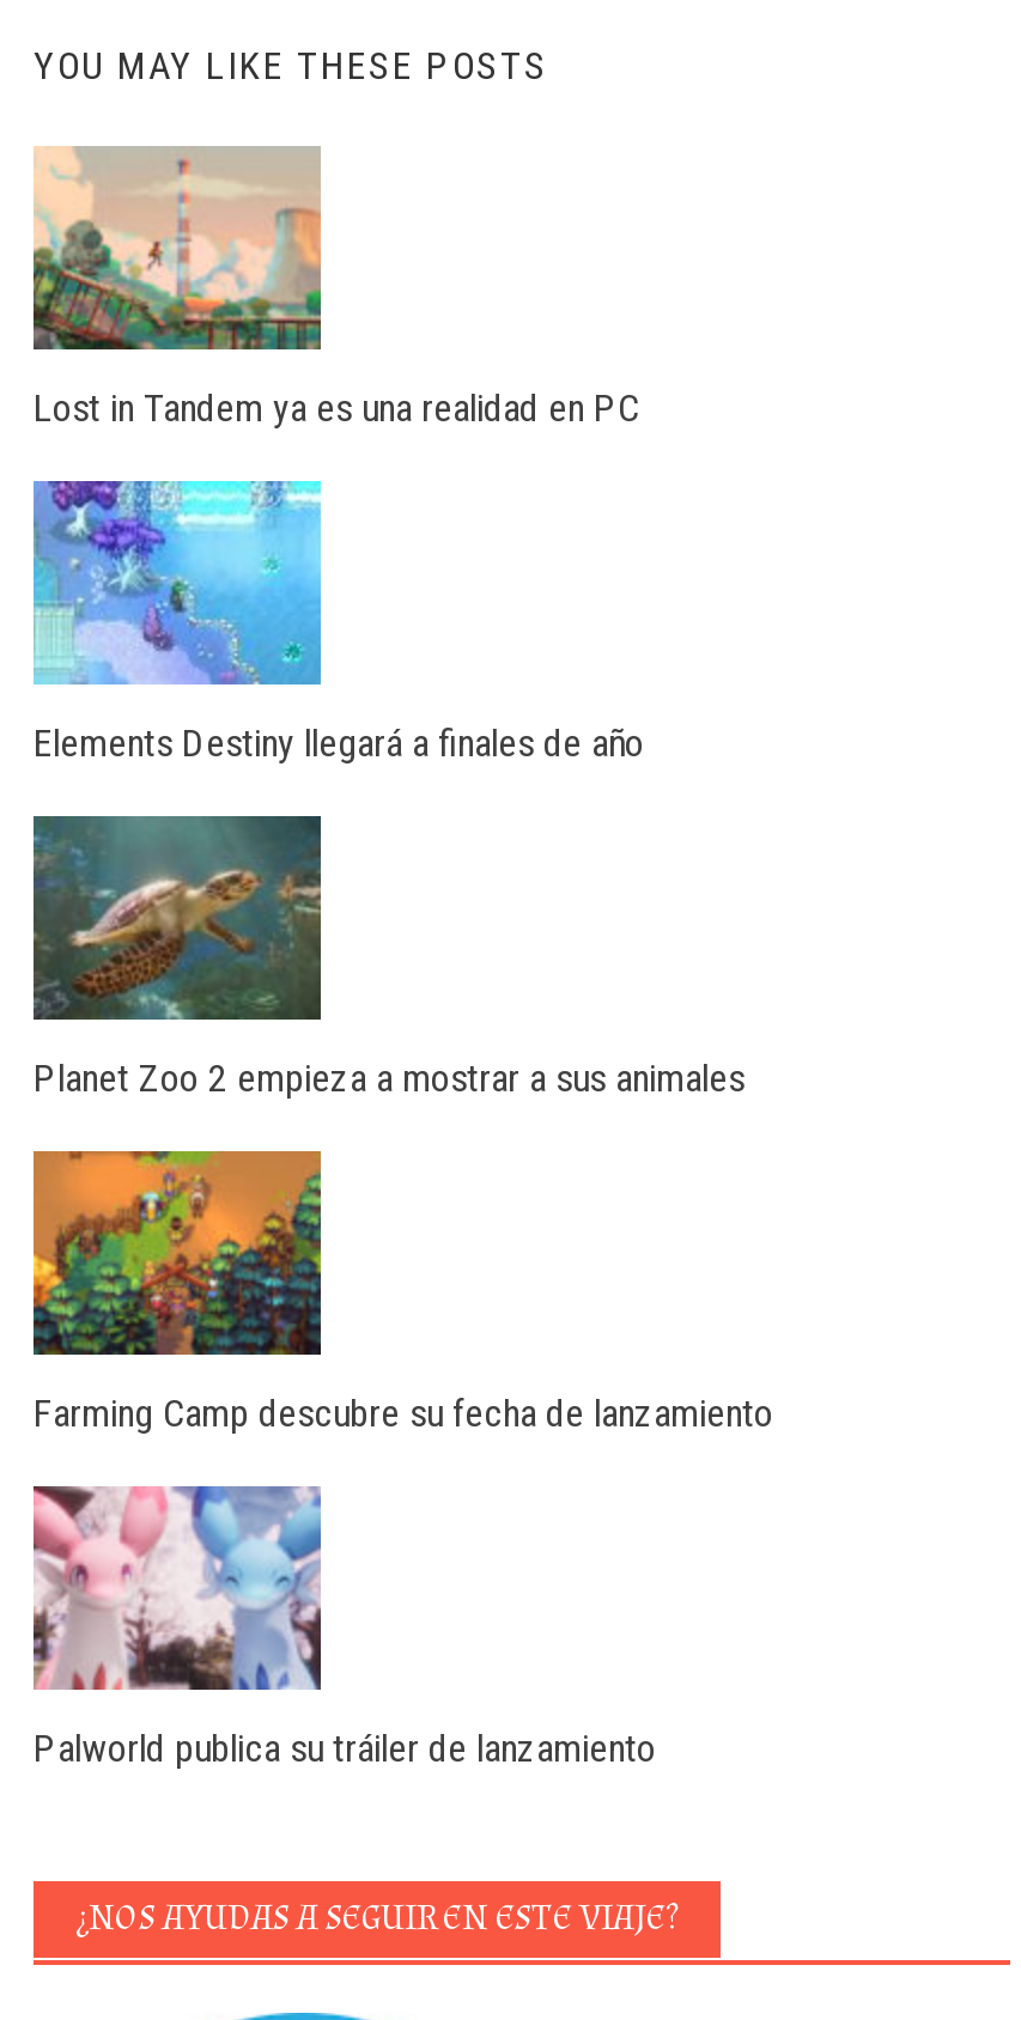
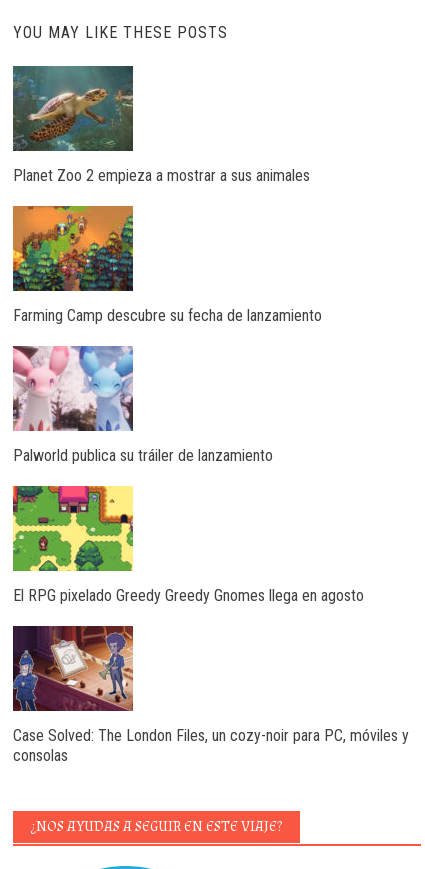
[31,146,639,430] [image] | Lost in Tandem ya es una realidad en PC -> none
[31,479,644,765] [image] | Elements Destiny llegará a finales de año -> none
moved [29,814,773,1770] -> [11,65,322,465]: [image] | Planet Zoo 2 empieza a mostrar a sus animales | Farming Camp descubre su fecha de lanzamiento | Palworld publica su tráiler de lanzamiento
none -> [12,485,364,605] [image] | El RPG pixelado Greedy Greedy Gnomes llega en agosto
none -> [12,625,409,765] [image] | Case Solved: The London Files, un cozy-noir para PC, móviles y | consolas

